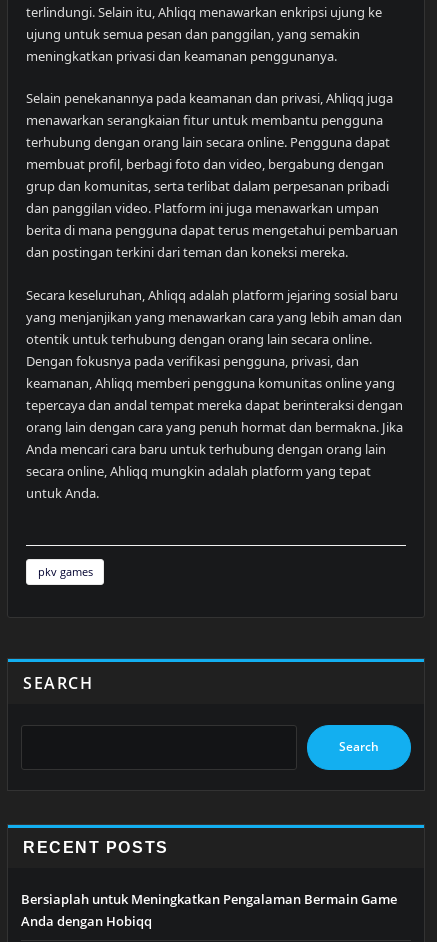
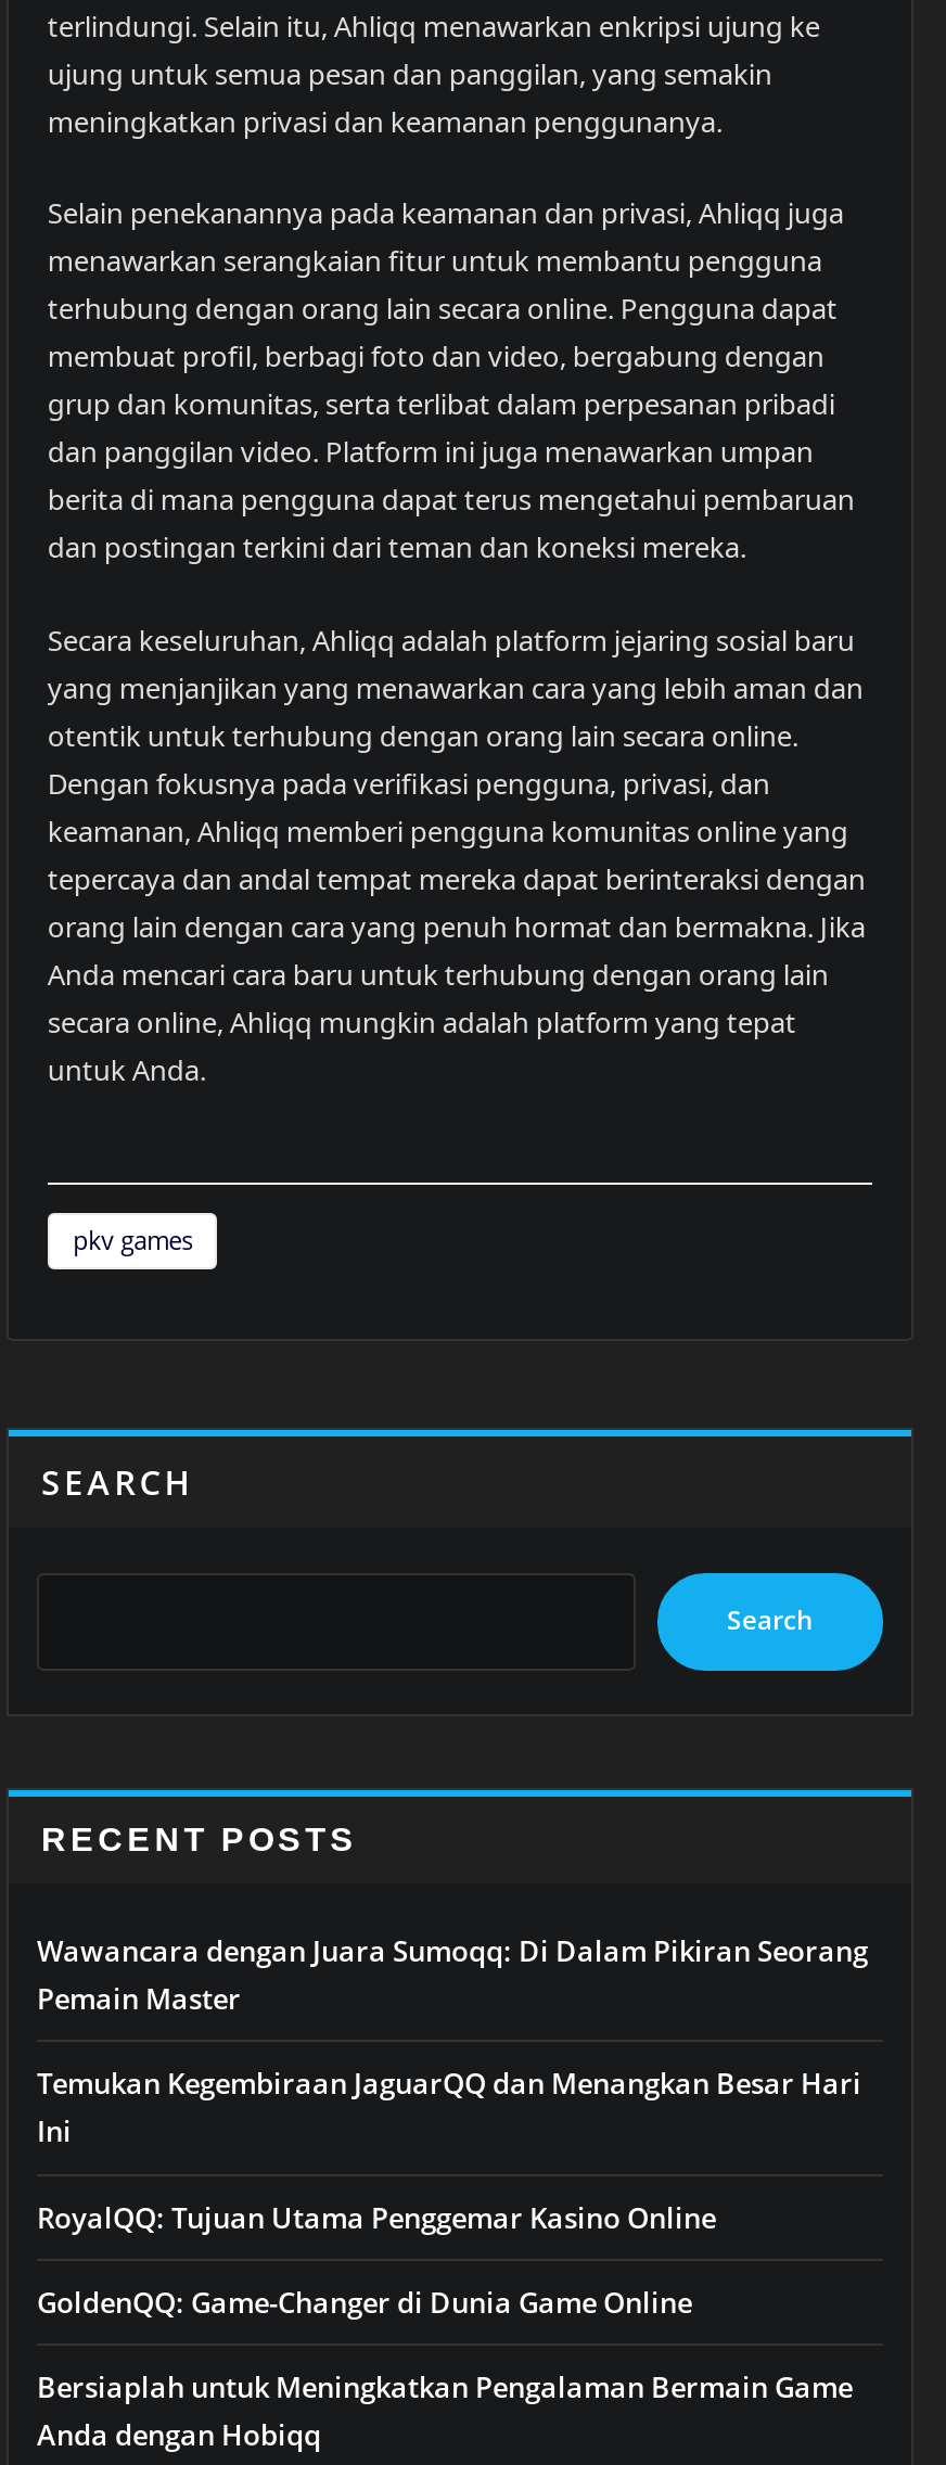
none -> [37,1932,868,2322] Wawancara dengan Juara Sumoqq: Di Dalam Pikiran Seorang | Pemain Master | Temukan Kegembiraan JaguarQQ dan Menangkan Besar Hari | Ini | RoyalQQ: Tujuan Utama Penggemar Kasino Online | GoldenQQ: Game-Changer di Dunia Game Online

